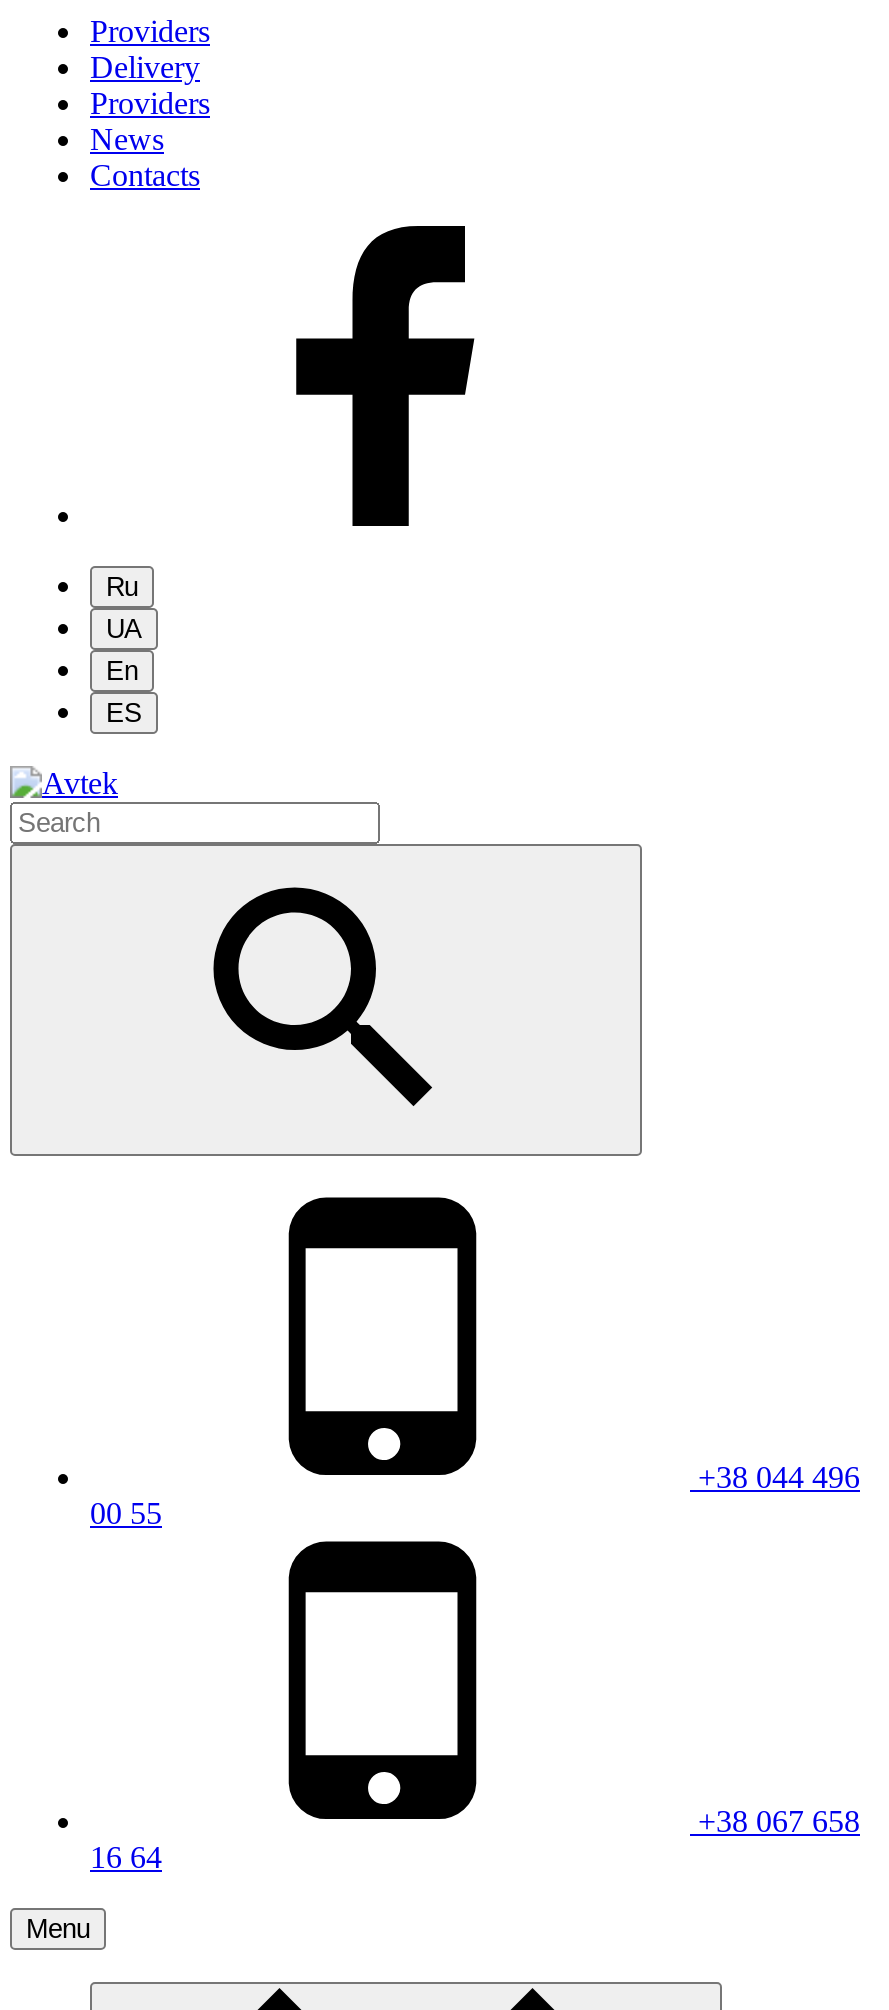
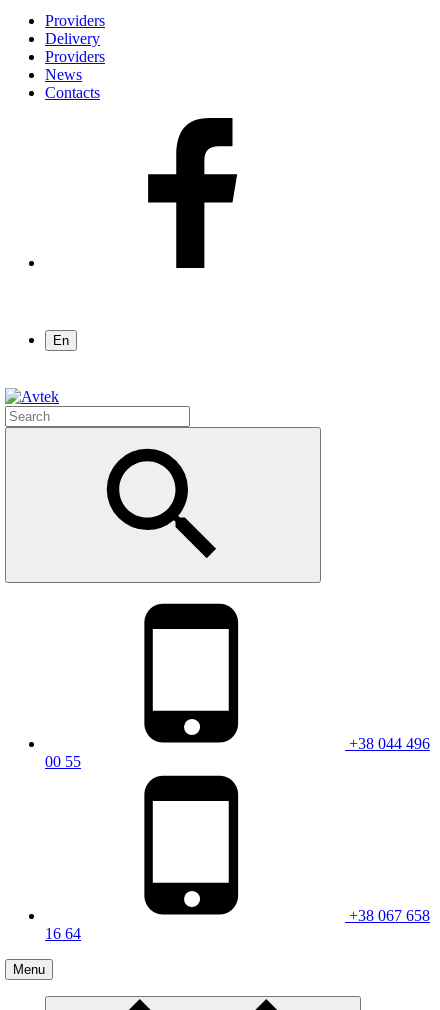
[106,572,142,644] Ru | UA -> none
[106,698,142,728] ES -> none

